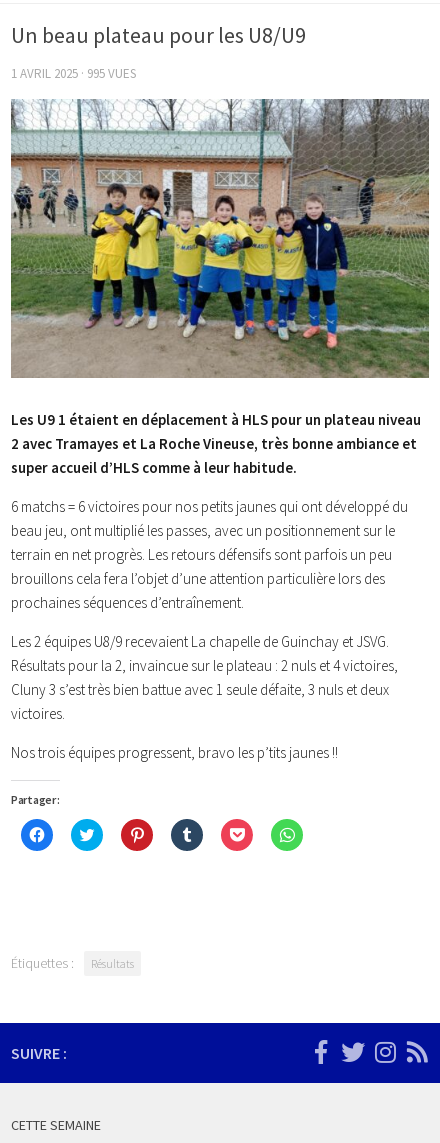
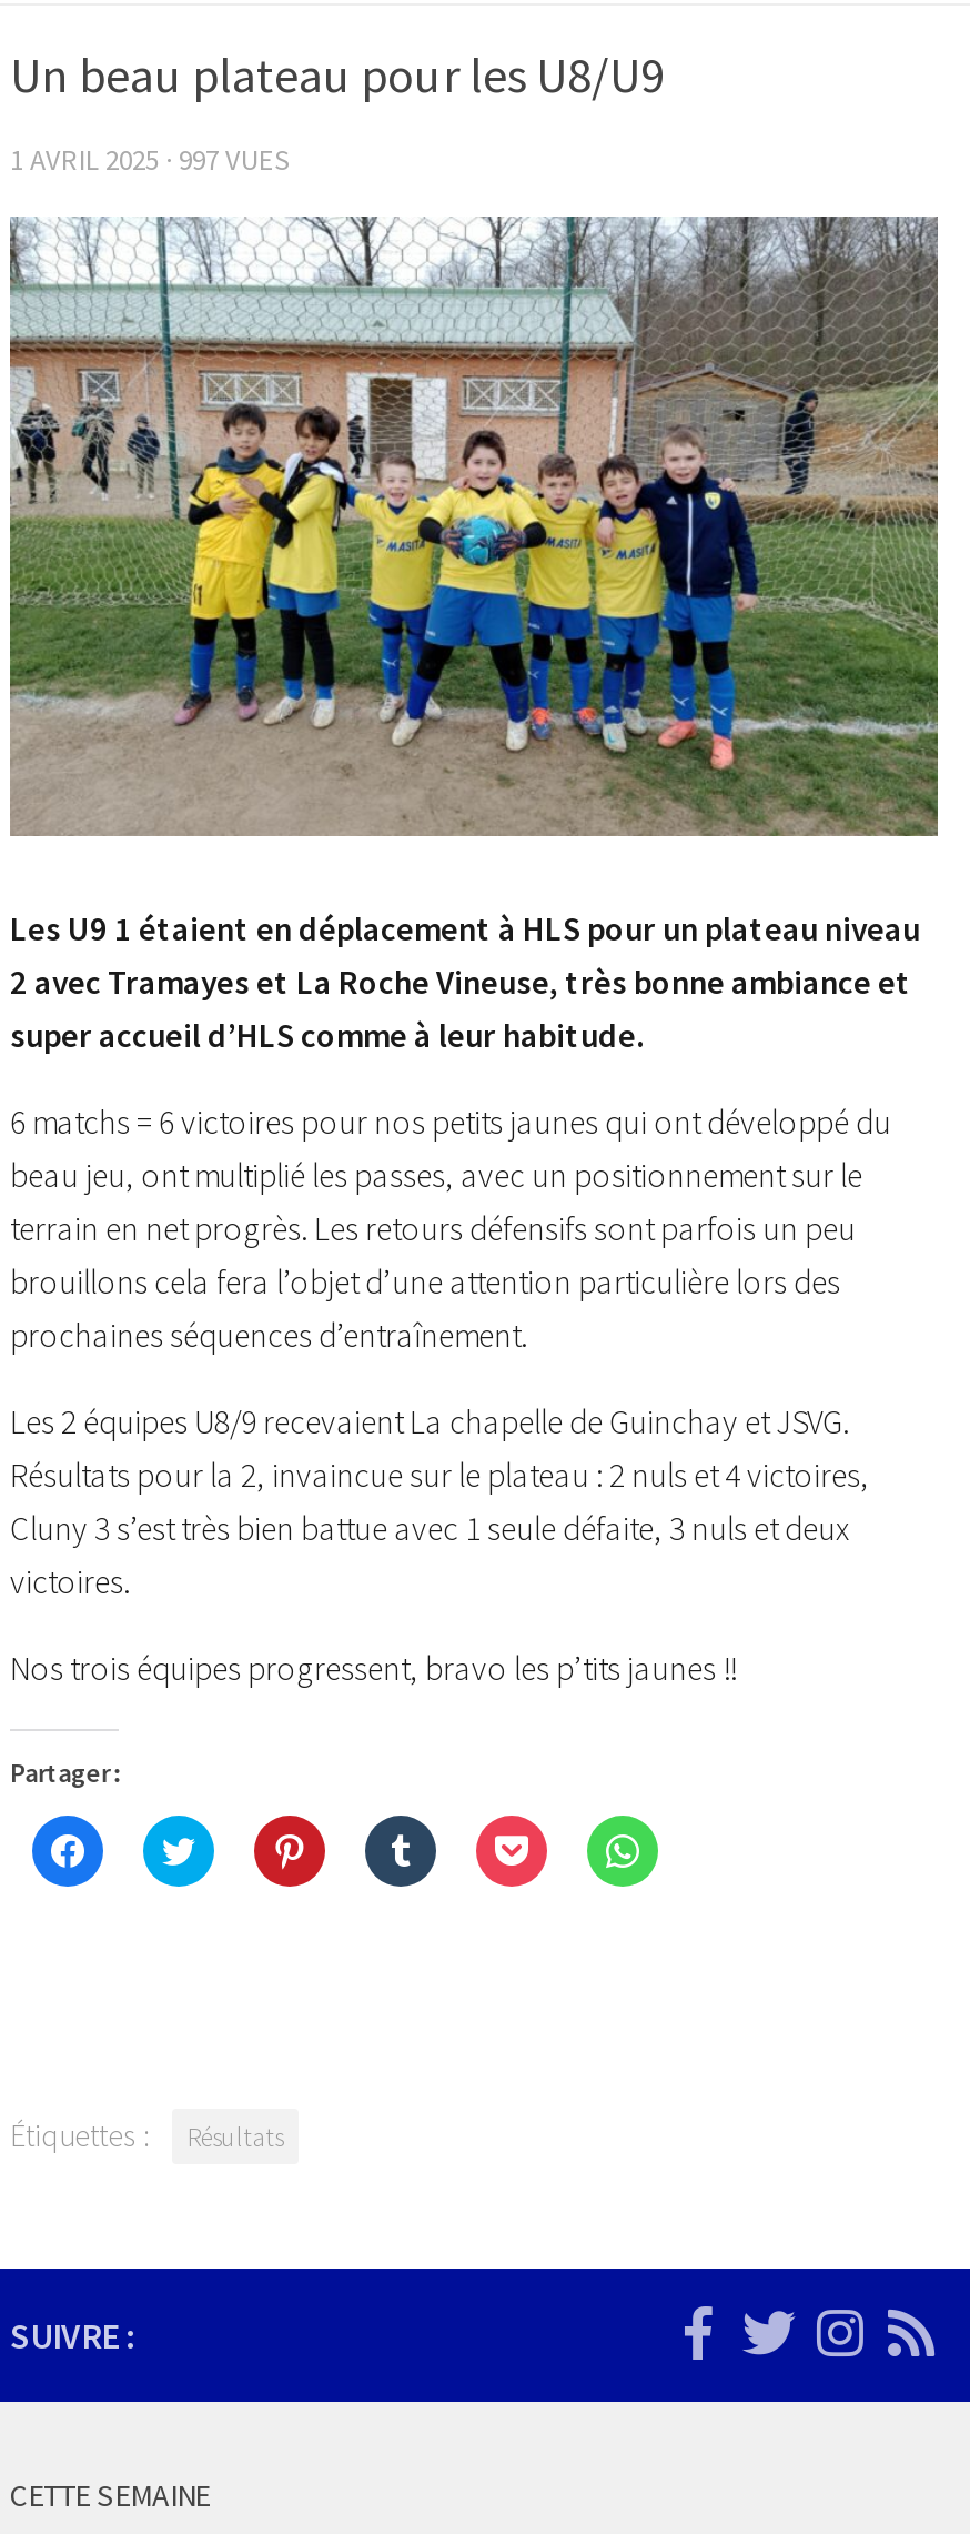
[11,65,136,82] 1 AVRIL 2025 · 995 VUES -> [10,141,287,179] 1 AVRIL 2025 · 997 VUES

